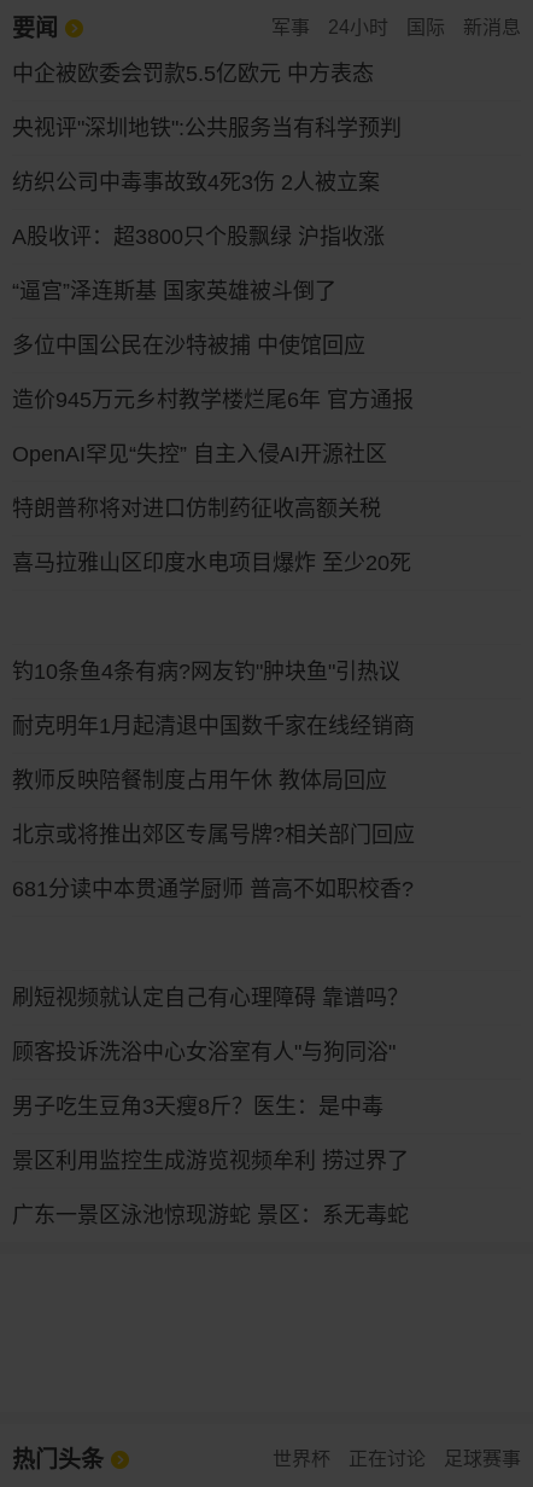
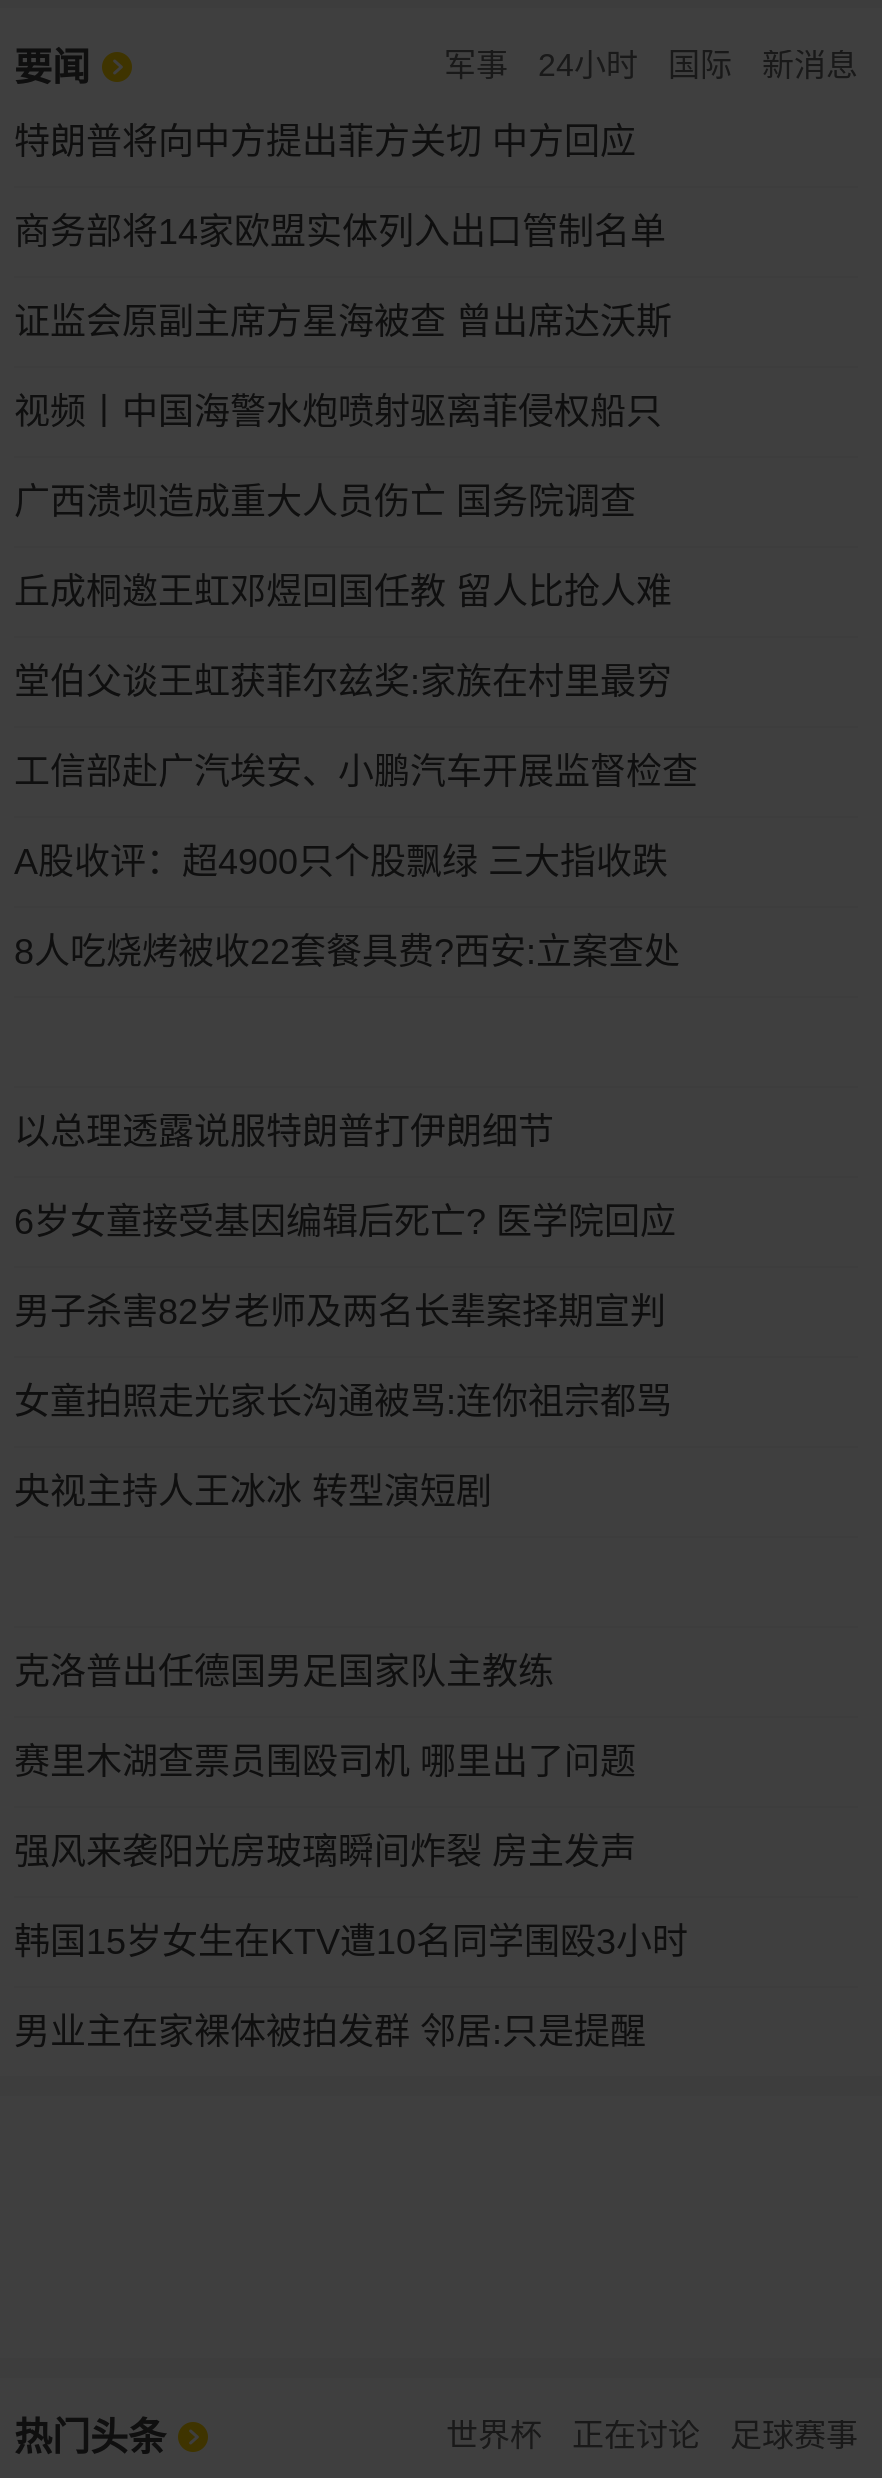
[12,62,374,86] 中企被欧委会罚款5.5亿欧元 中方表态 -> [14,122,636,162] 特朗普将向中方提出菲方关切 中方回应
[12,116,402,140] 央视评"深圳地铁":公共服务当有科学预判 -> [14,212,666,252] 商务部将14家欧盟实体列入出口管制名单
[12,170,380,194] 纺织公司中毒事故致4死3伤 2人被立案 -> [14,302,672,342] 证监会原副主席方星海被查 曾出席达沃斯
[12,225,385,249] A股收评：超3800只个股飘绿 沪指收涨 -> [14,392,662,432] 视频丨中国海警水炮喷射驱离菲侵权船只
[12,279,336,303] “逼宫”泽连斯基 国家英雄被斗倒了 -> [14,482,636,522] 广西溃坝造成重大人员伤亡 国务院调查
[12,333,365,358] 多位中国公民在沙特被捕 中使馆回应 -> [14,572,672,612] 丘成桐邀王虹邓煜回国任教 留人比抢人难
[12,388,414,412] 造价945万元乡村教学楼烂尾6年 官方通报 -> [14,662,672,702] 堂伯父谈王虹获菲尔兹奖:家族在村里最穷
[12,442,387,466] OpenAI罕见“失控” 自主入侵AI开源社区 -> [14,752,698,792] 工信部赴广汽埃安、小鹏汽车开展监督检查
[12,496,381,521] 特朗普称将对进口仿制药征收高额关税 -> [14,842,668,882] A股收评：超4900只个股飘绿 三大指收跌
[12,551,411,575] 喜马拉雅山区印度水电项目爆炸 至少20死 -> [14,932,680,972] 8人吃烧烤被收22套餐具费?西安:立案查处
[12,660,400,684] 钓10条鱼4条有病?网友钓"肿块鱼"引热议 -> [14,1112,554,1152] 以总理透露说服特朗普打伊朗细节
[12,714,415,738] 耐克明年1月起清退中国数千家在线经销商 -> [14,1202,676,1242] 6岁女童接受基因编辑后死亡? 医学院回应
[12,768,387,792] 教师反映陪餐制度占用午休 教体局回应 -> [14,1292,666,1332] 男子杀害82岁老师及两名长辈案择期宣判
[12,823,415,847] 北京或将推出郊区专属号牌?相关部门回应 -> [14,1382,672,1422] 女童拍照走光家长沟通被骂:连你祖宗都骂
[12,877,414,901] 681分读中本贯通学厨师 普高不如职校香? -> [14,1472,492,1512] 央视主持人王冰冰 转型演短剧
[12,986,409,1010] 刷短视频就认定自己有心理障碍 靠谱吗？ -> [14,1652,554,1692] 克洛普出任德国男足国家队主教练
[12,1040,396,1064] 顾客投诉洗浴中心女浴室有人"与狗同浴" -> [14,1742,636,1782] 赛里木湖查票员围殴司机 哪里出了问题
[12,1094,383,1119] 男子吃生豆角3天瘦8斤？医生：是中毒 -> [14,1832,636,1872] 强风来袭阳光房玻璃瞬间炸裂 房主发声
[12,1149,409,1173] 景区利用监控生成游览视频牟利 捞过界了 -> [14,1922,688,1962] 韩国15岁女生在KTV遭10名同学围殴3小时
[12,1203,409,1227] 广东一景区泳池惊现游蛇 景区：系无毒蛇 -> [14,2012,646,2052] 男业主在家裸体被拍发群 邻居:只是提醒

